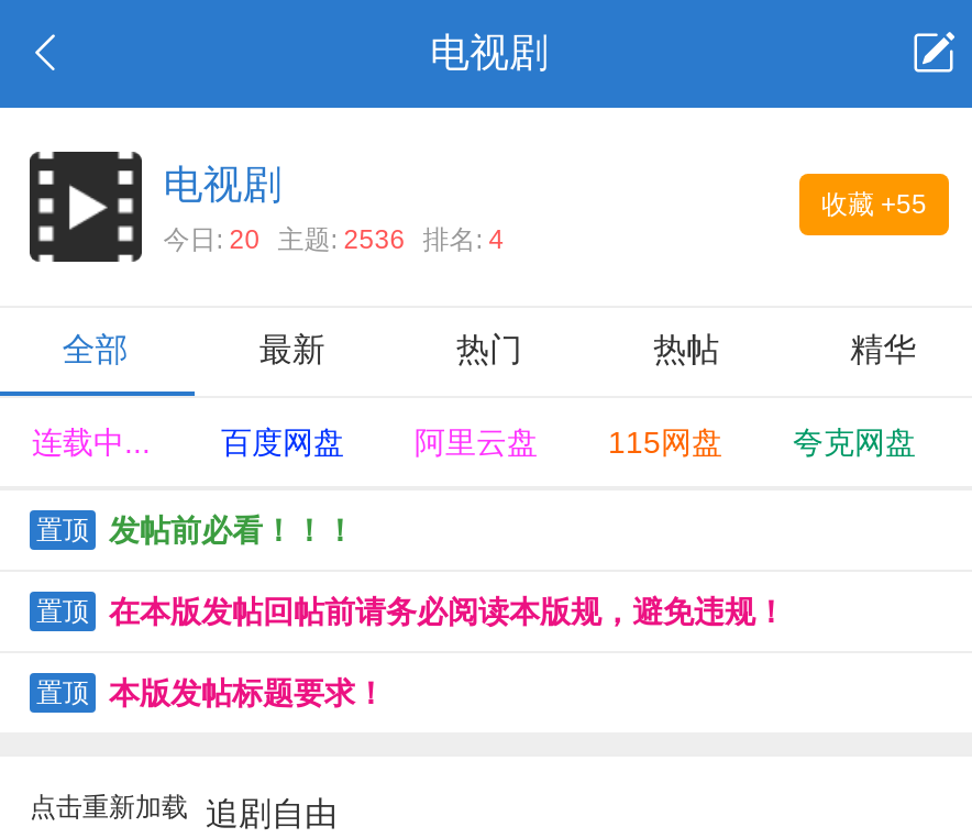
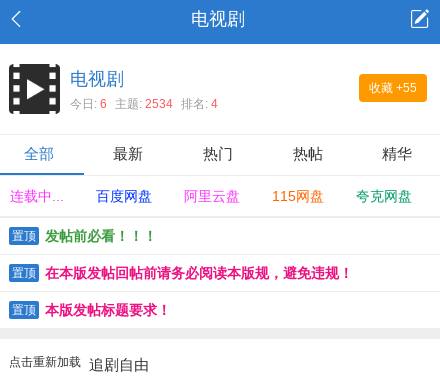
[163,224,504,255] 今日: 20 主题: 2536 排名: 4 -> [70,97,218,111] 今日: 6 主题: 2534 排名: 4

